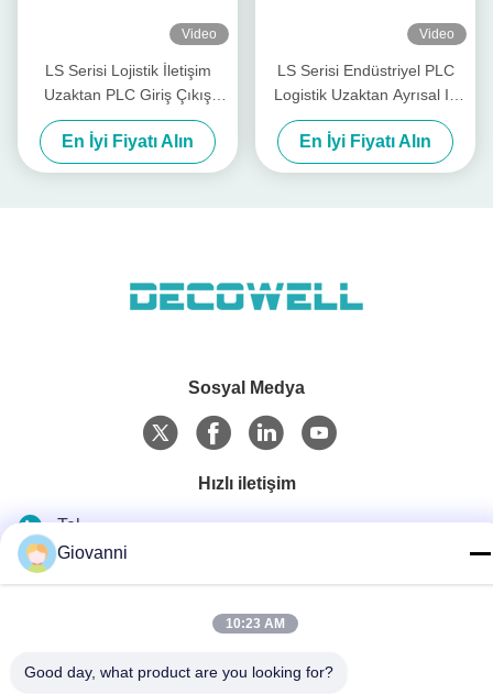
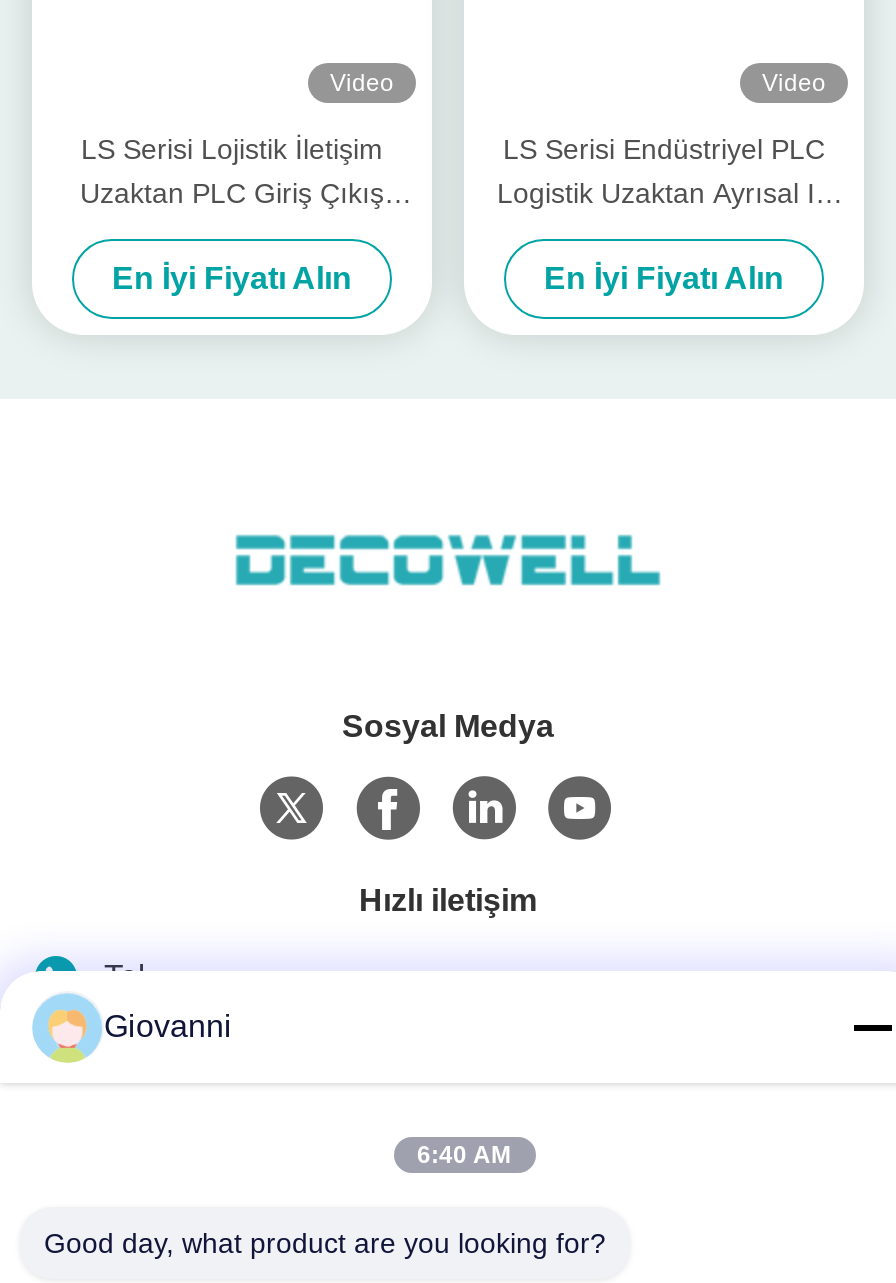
[226,616,285,631] 10:23 AM -> [417,1141,511,1169] 6:40 AM

